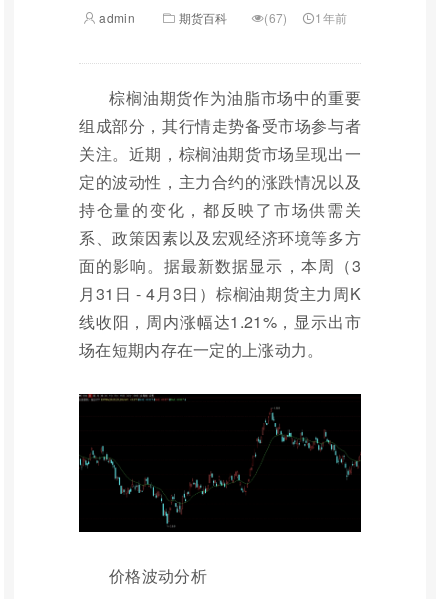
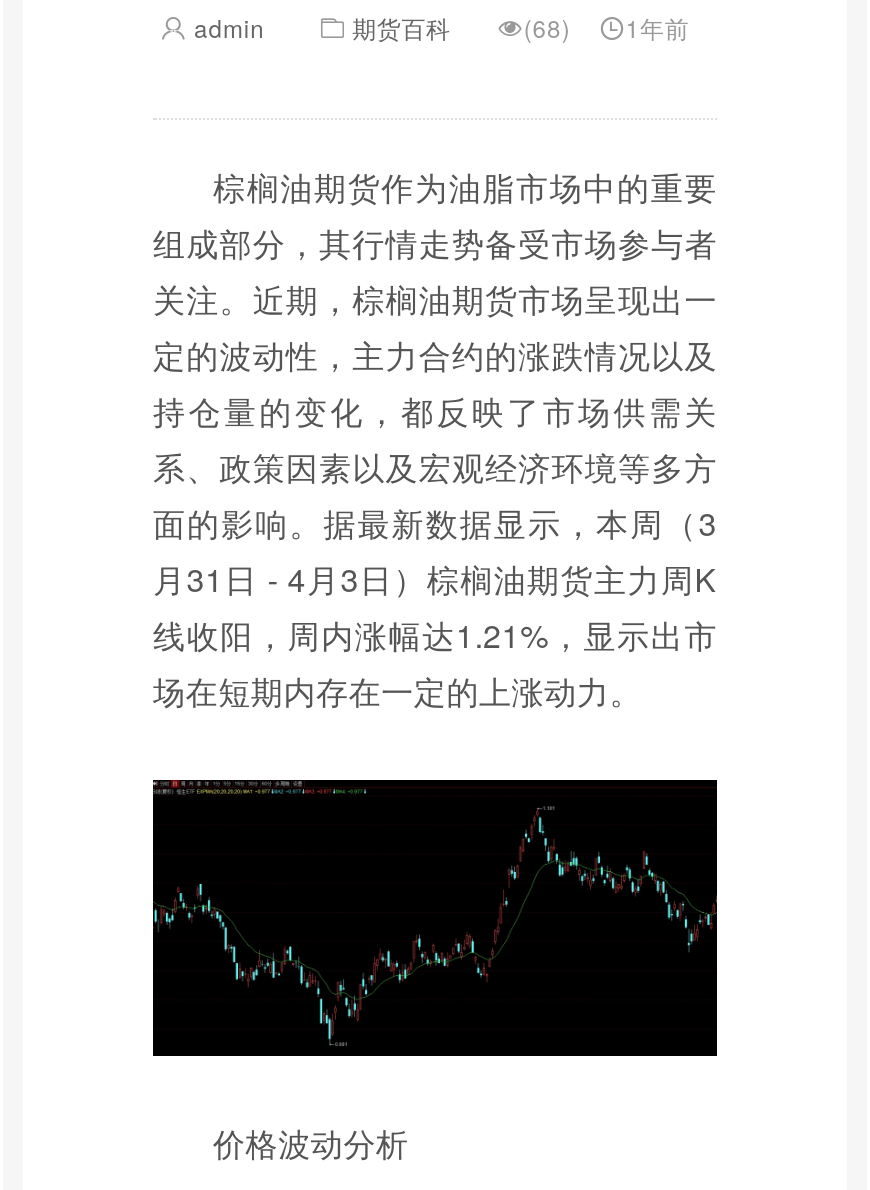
[264,9,347,26] (67) 1年前 -> [524,10,689,44] (68) 1年前

